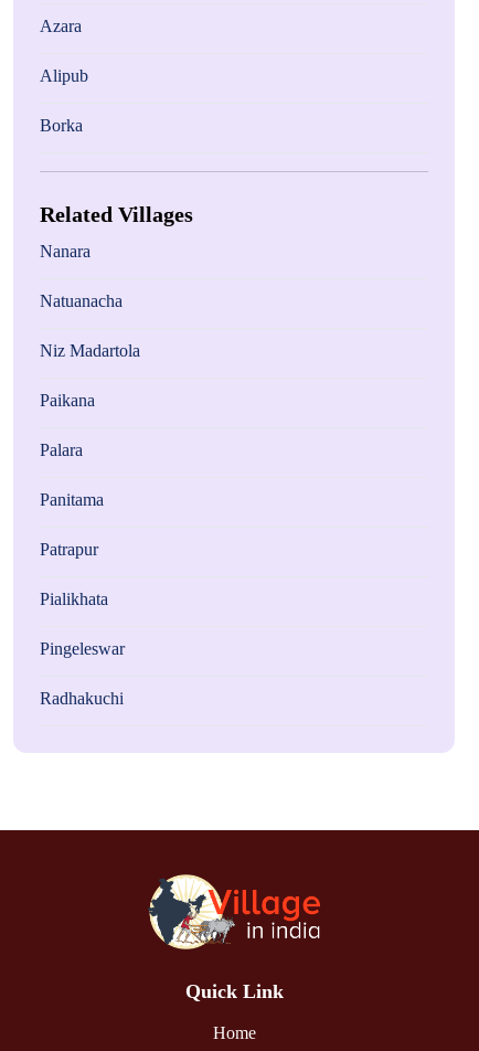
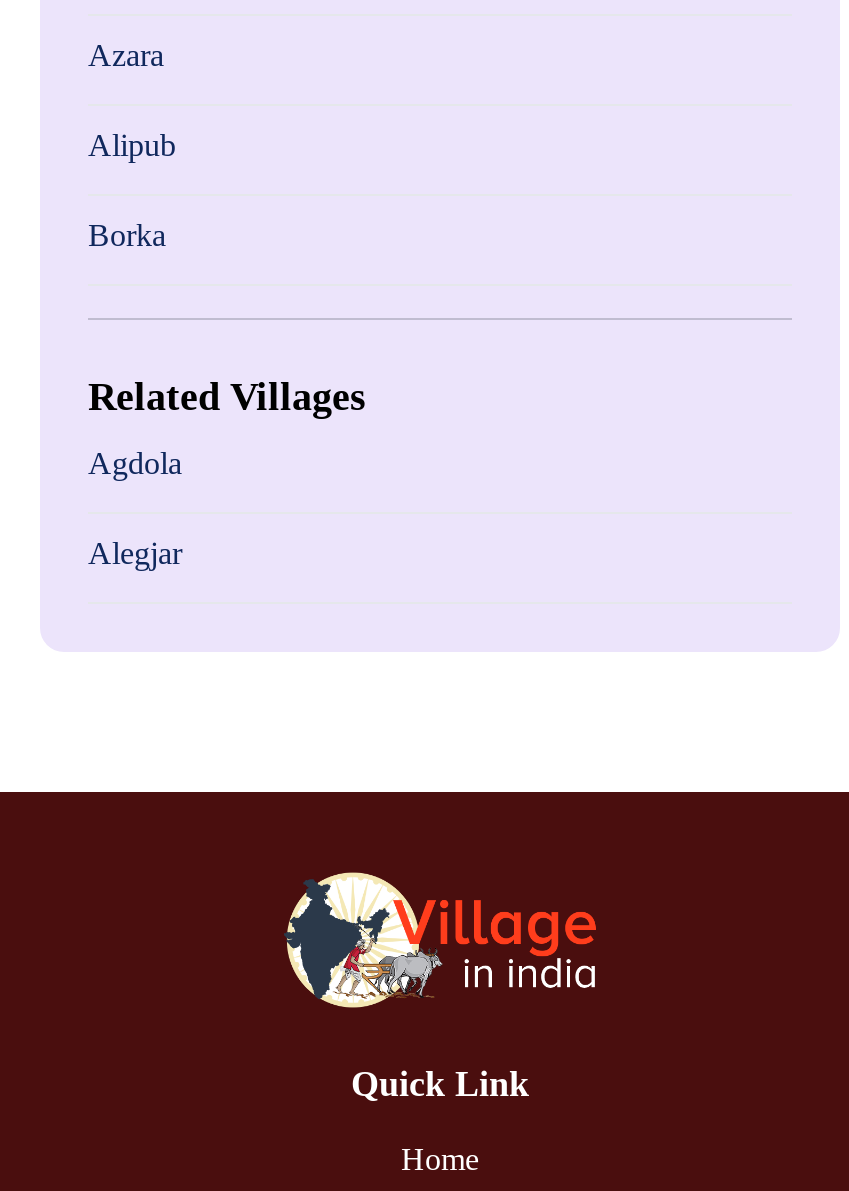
[40,242,140,708] Nanara | Natuanacha | Niz Madartola | Paikana | Palara | Panitama | Patrapur | Pialikhata | Pingeleswar | Radhakuchi -> [88,446,182,570] Agdola | Alegjar

